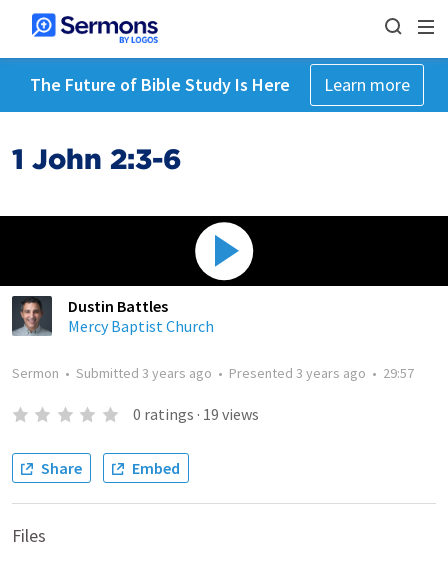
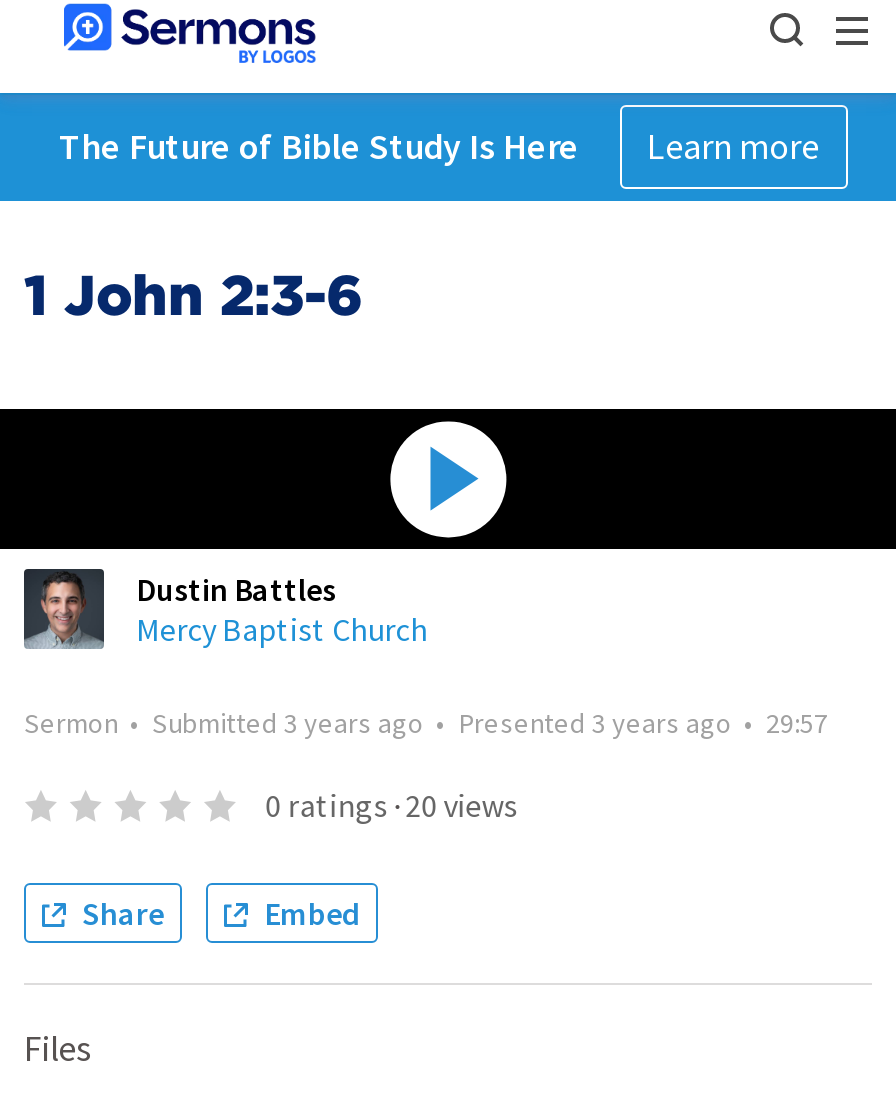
[133,404,259,424] 0 ratings · 19 views -> [265,785,517,825] 0 ratings · 20 views

